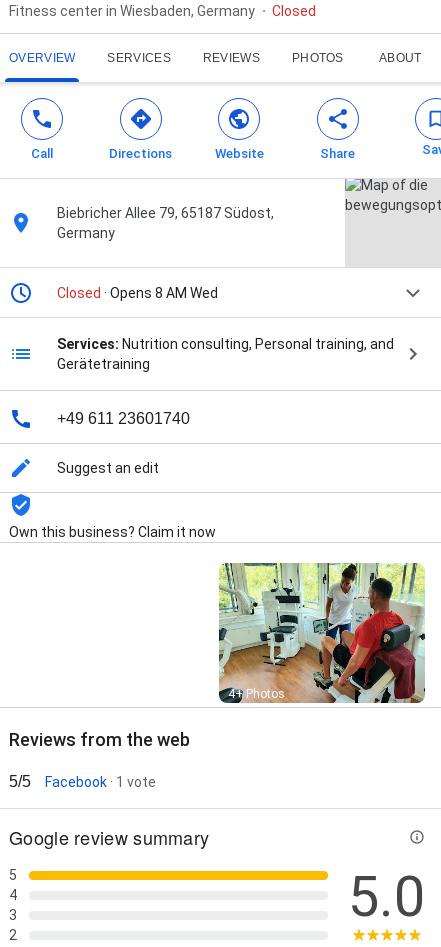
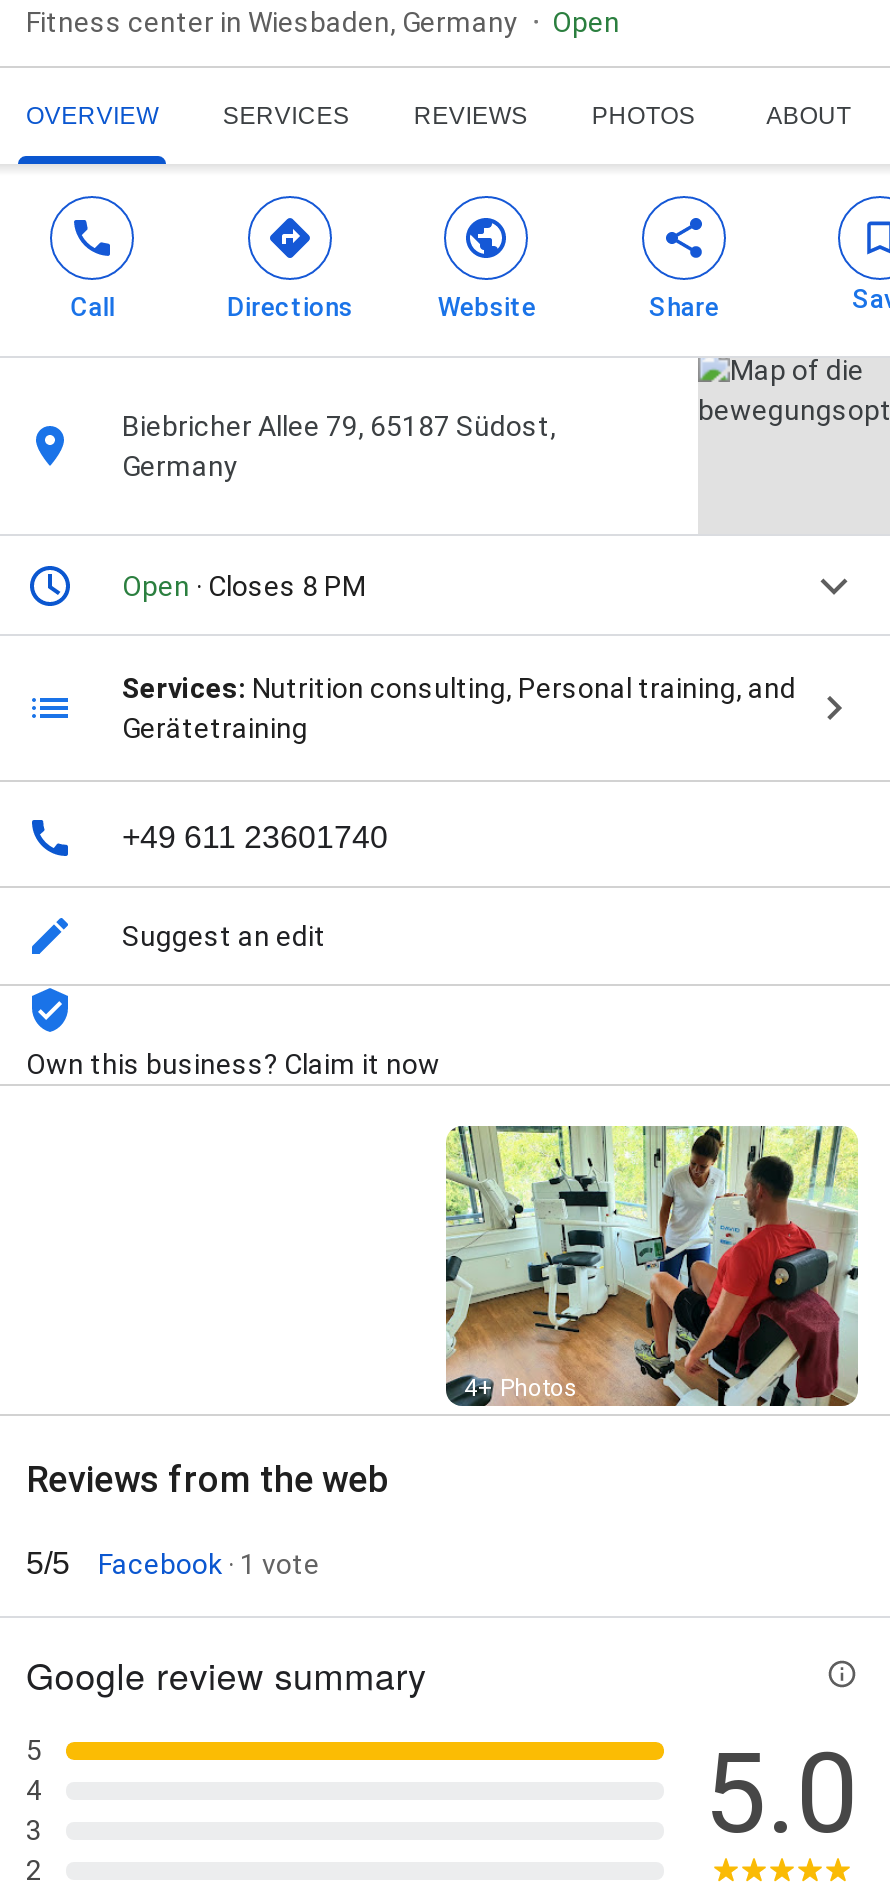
[272,3,316,19] Closed -> [552,6,620,38] Open
[57,285,218,301] Closed · Opens 8 AM Wed -> [122,570,366,602] Open · Closes 8 PM

